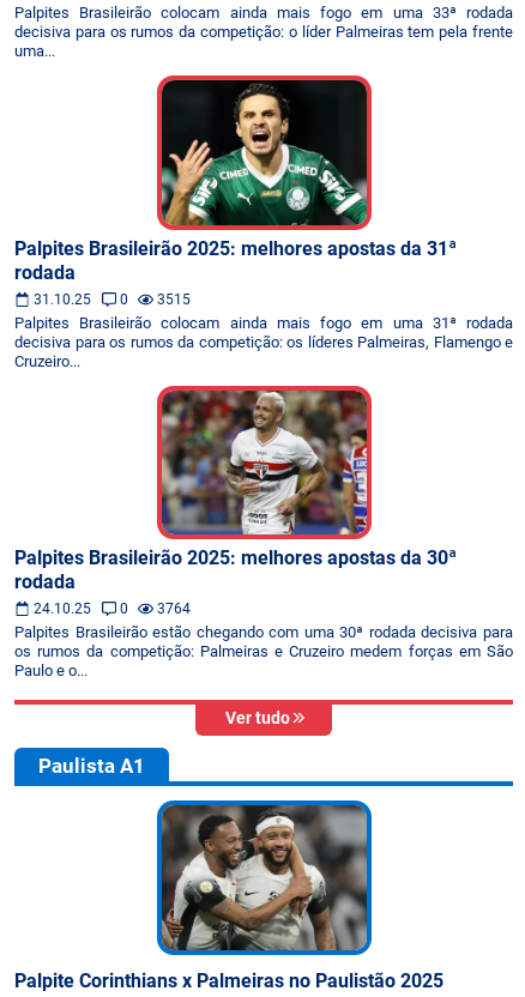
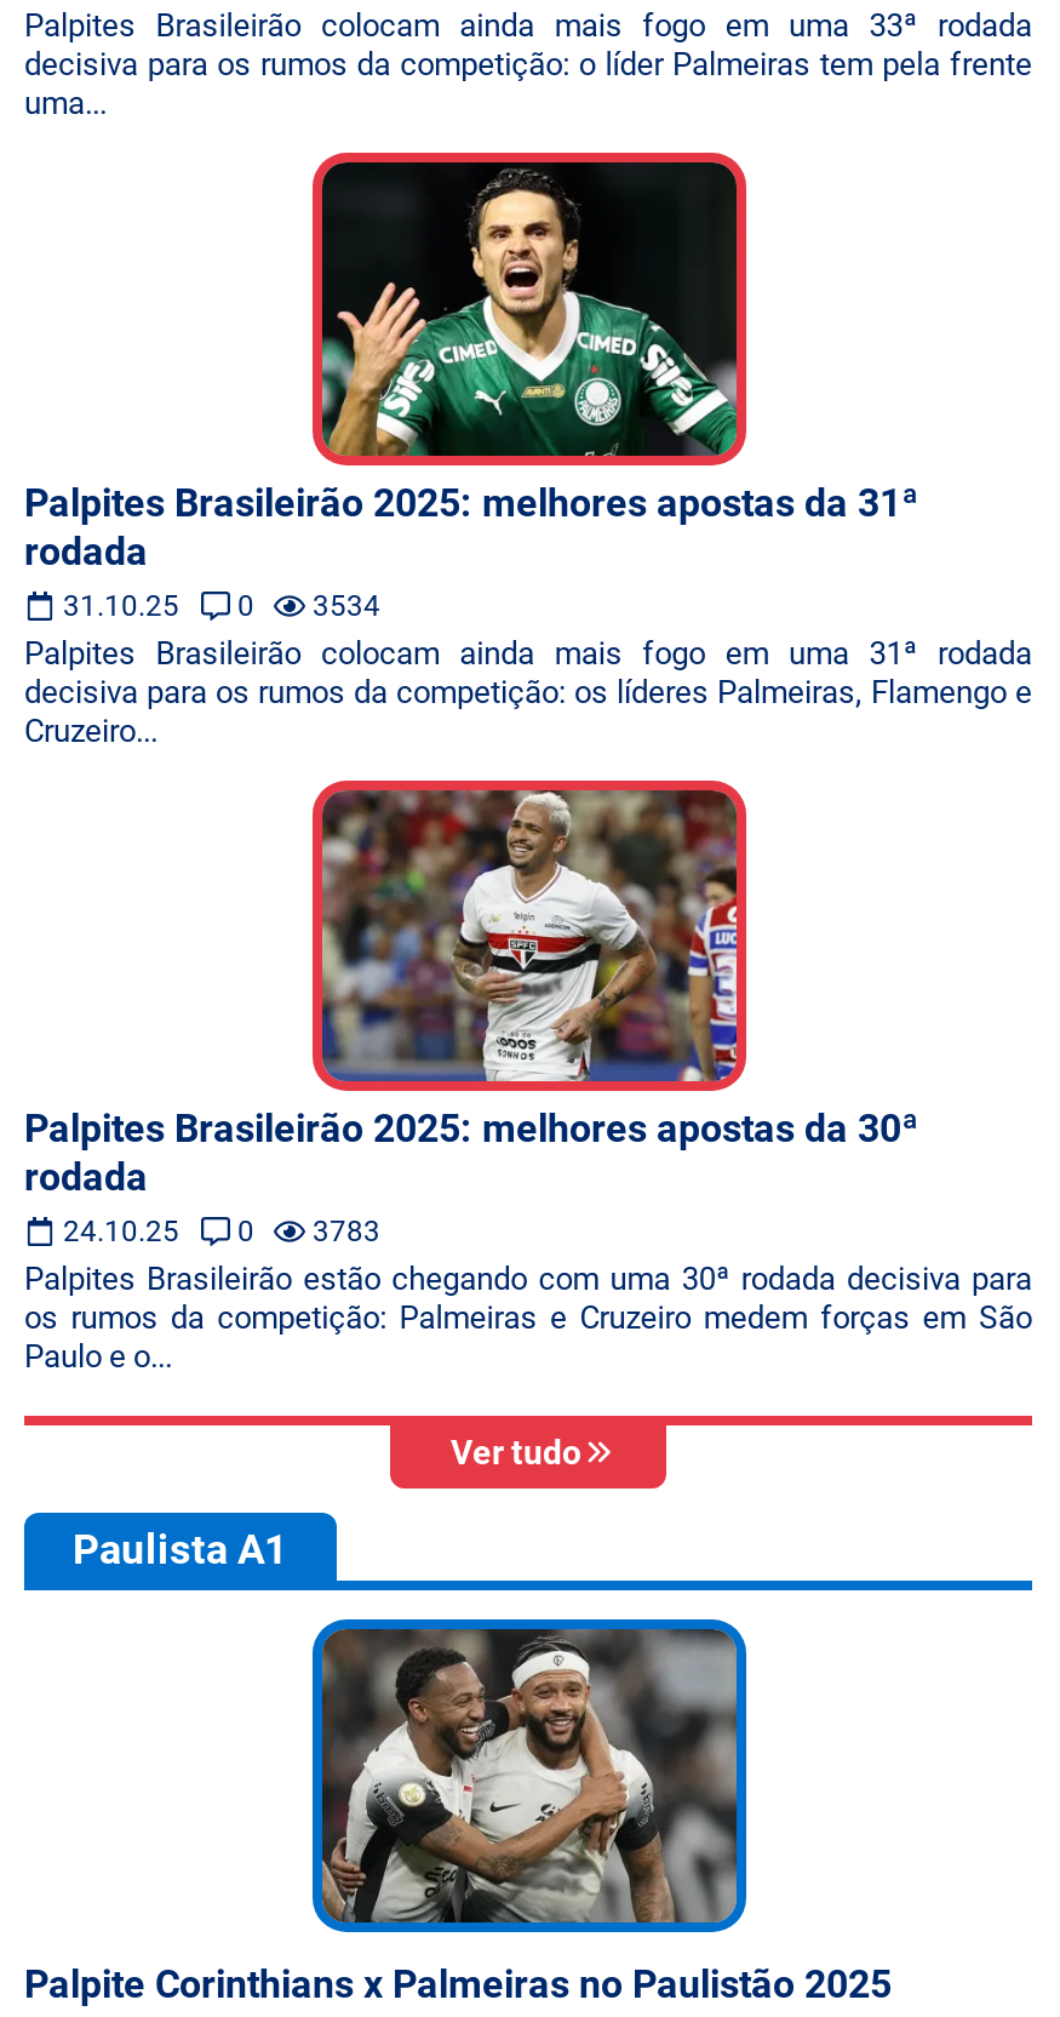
[34,291,191,308] 31.10.25 0 3515 -> [63,589,380,623] 31.10.25 0 3534
[34,601,191,618] 24.10.25 0 3764 -> [63,1216,380,1250] 24.10.25 0 3783

